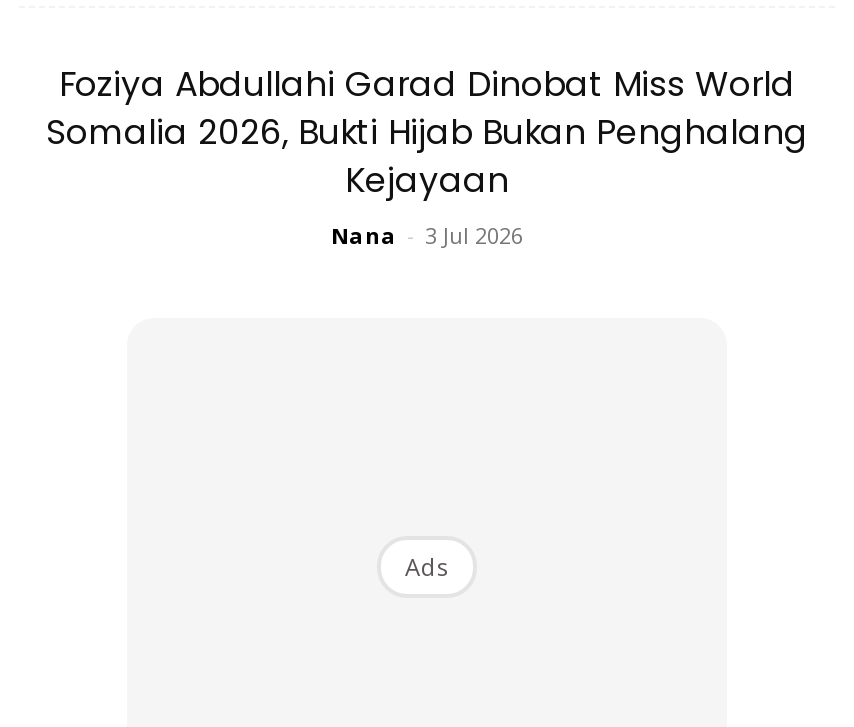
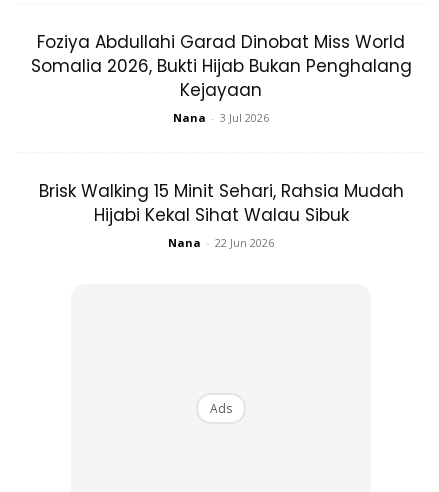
none -> [38,179,403,250] Brisk Walking 15 Minit Sehari, Rahsia Mudah | Hijabi Kekal Sihat Walau Sibuk | Nana - 22 Jun 2026

